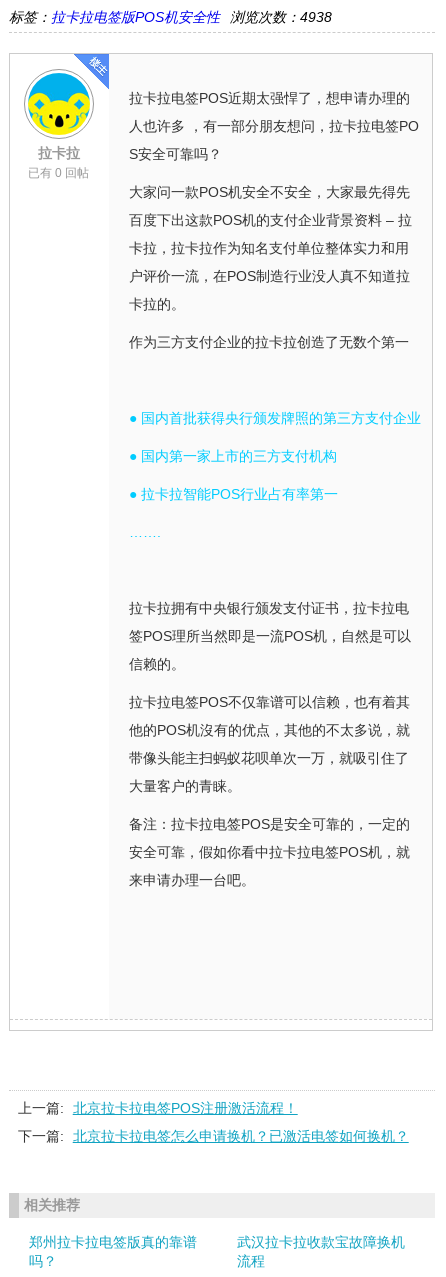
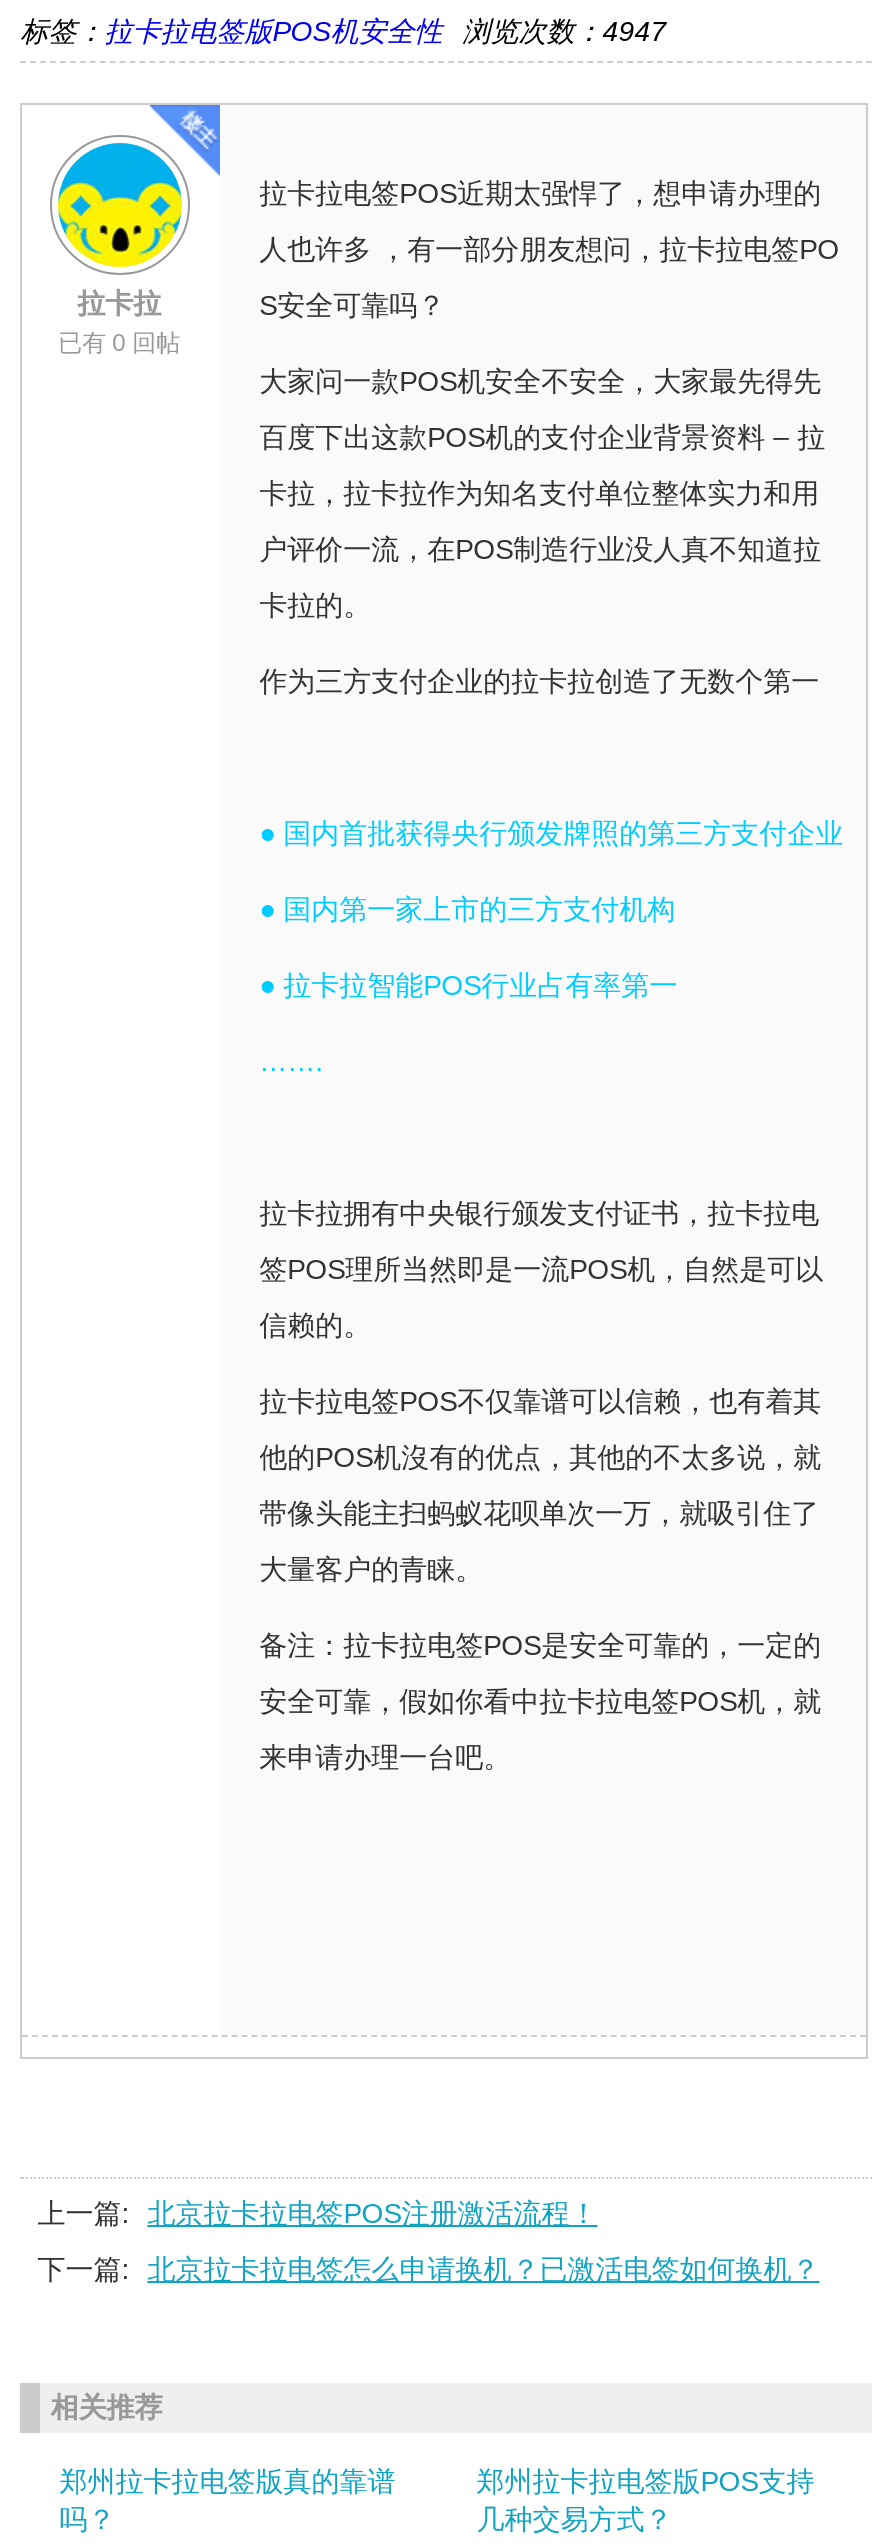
[230,9,332,25] 浏览次数：4938 -> [462,15,666,47] 浏览次数：4947
[237,1234,405,1269] 武汉拉卡拉收款宝故障换机 | 流程 -> [477,2465,815,2535] 郑州拉卡拉电签版POS支持 | 几种交易方式？

